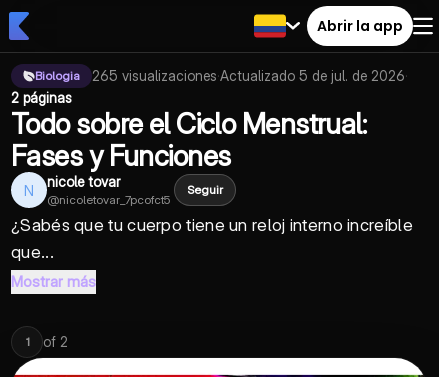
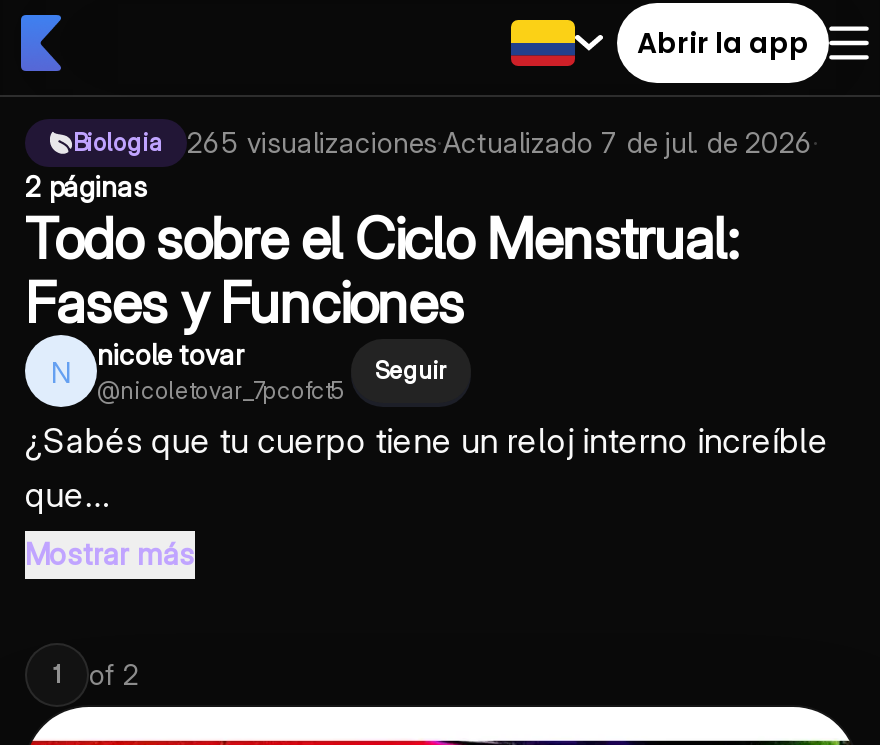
[92,67,408,84] 265 visualizaciones·Actualizado 5 de jul. de 2026 · -> [187,125,819,159] 265 visualizaciones·Actualizado 7 de jul. de 2026 ·

